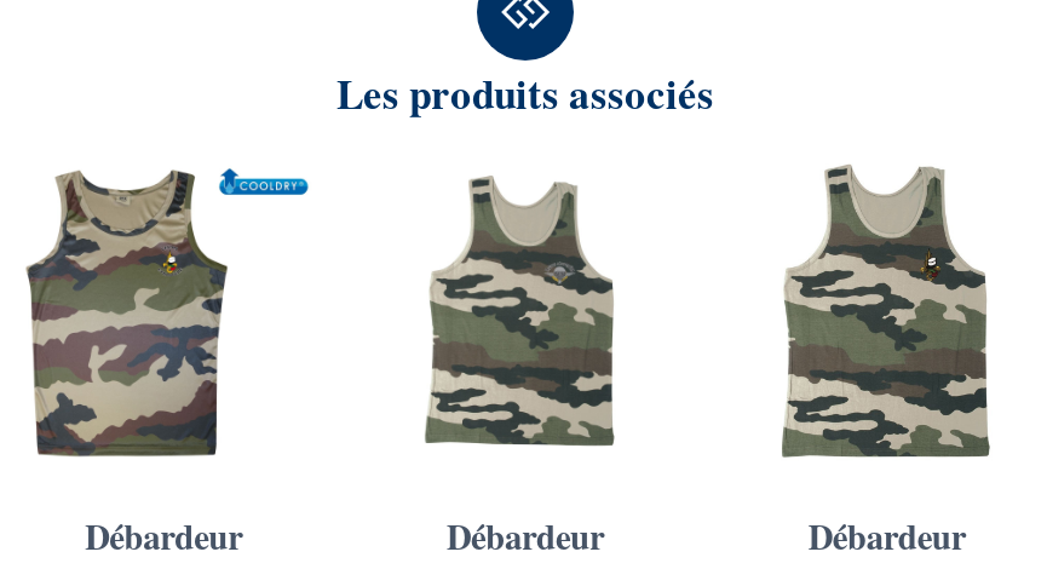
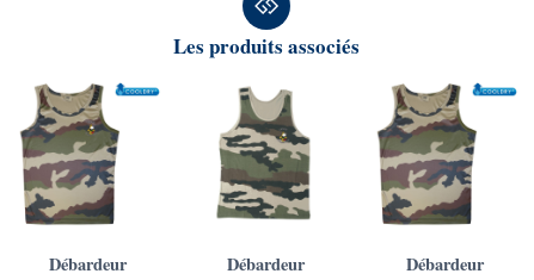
[750,162,1031,460] [image] -> [376,82,517,225] [image]

